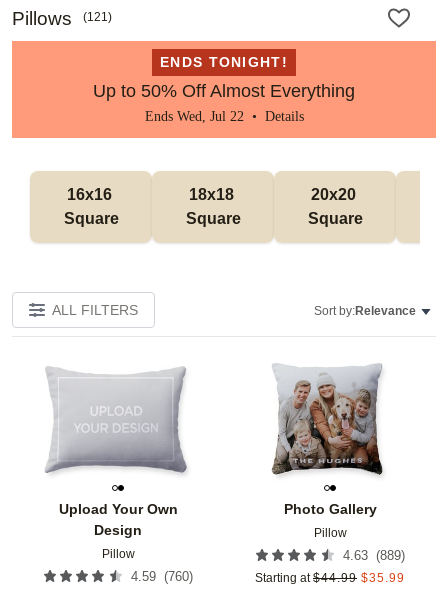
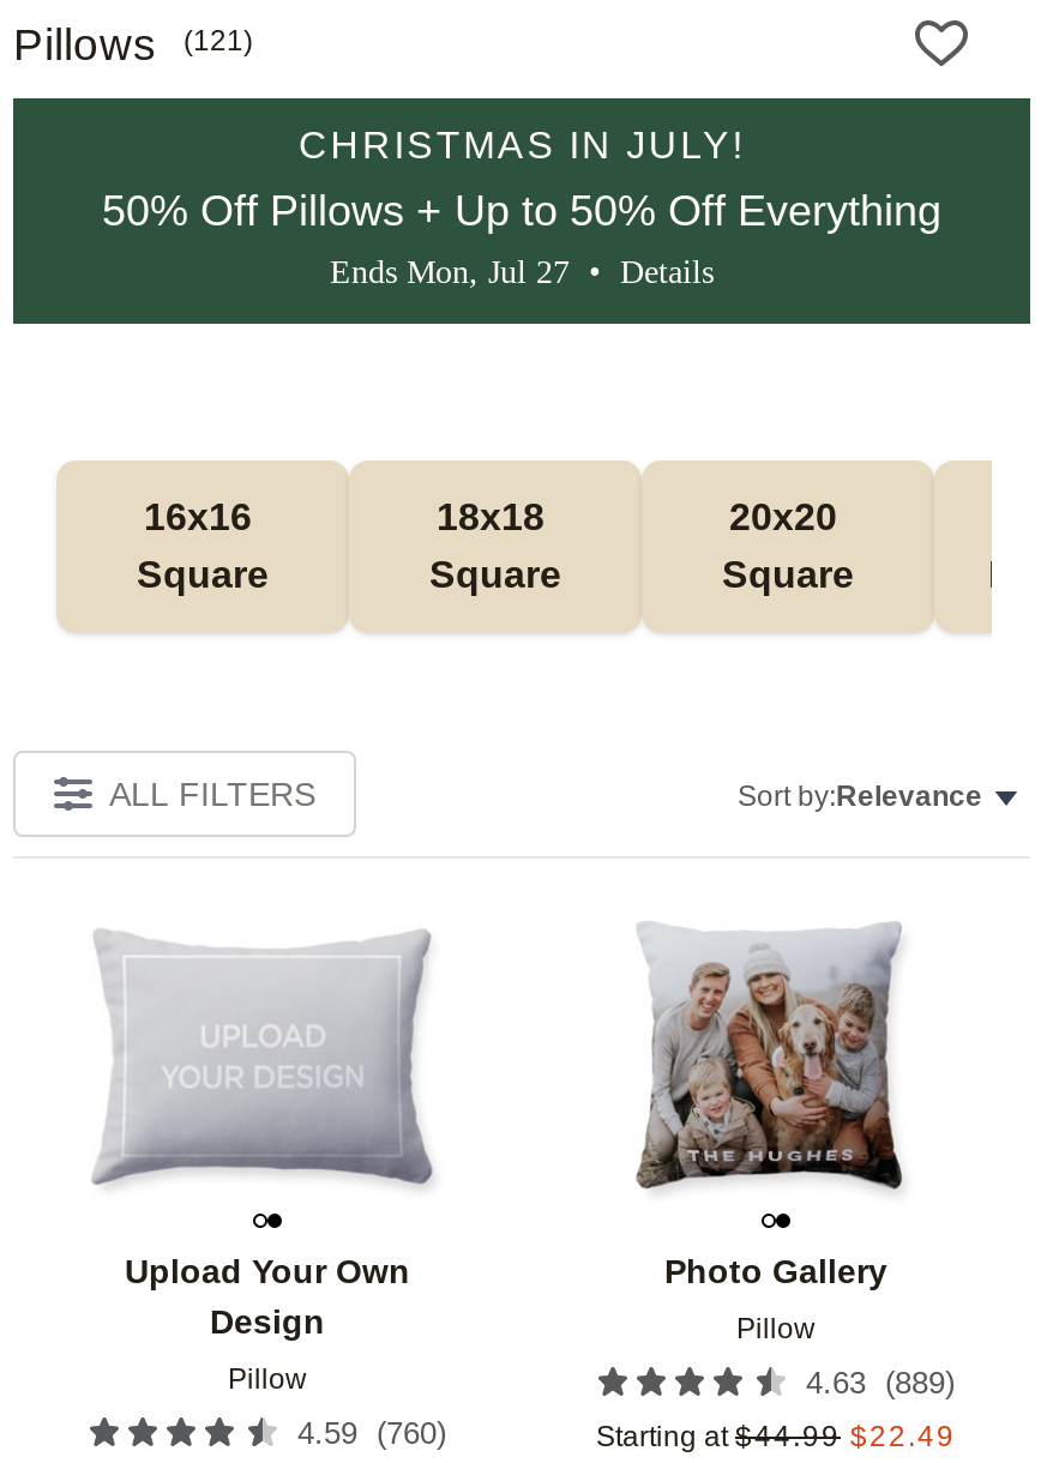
[11,40,437,139] [image] | ENDS TONIGHT! | Up to 50% Off Almost Everything | Ends Wed, Jul 22 • Details -> [11,96,1033,331] [image] | CHRISTMAS IN JULY! | 50% Off Pillows + Up to 50% Off Everything | Ends Mon, Jul 27 • Details
[255,571,405,585] Starting at $44.99 $35.99 -> [596,1421,956,1454] Starting at $44.99 $22.49

